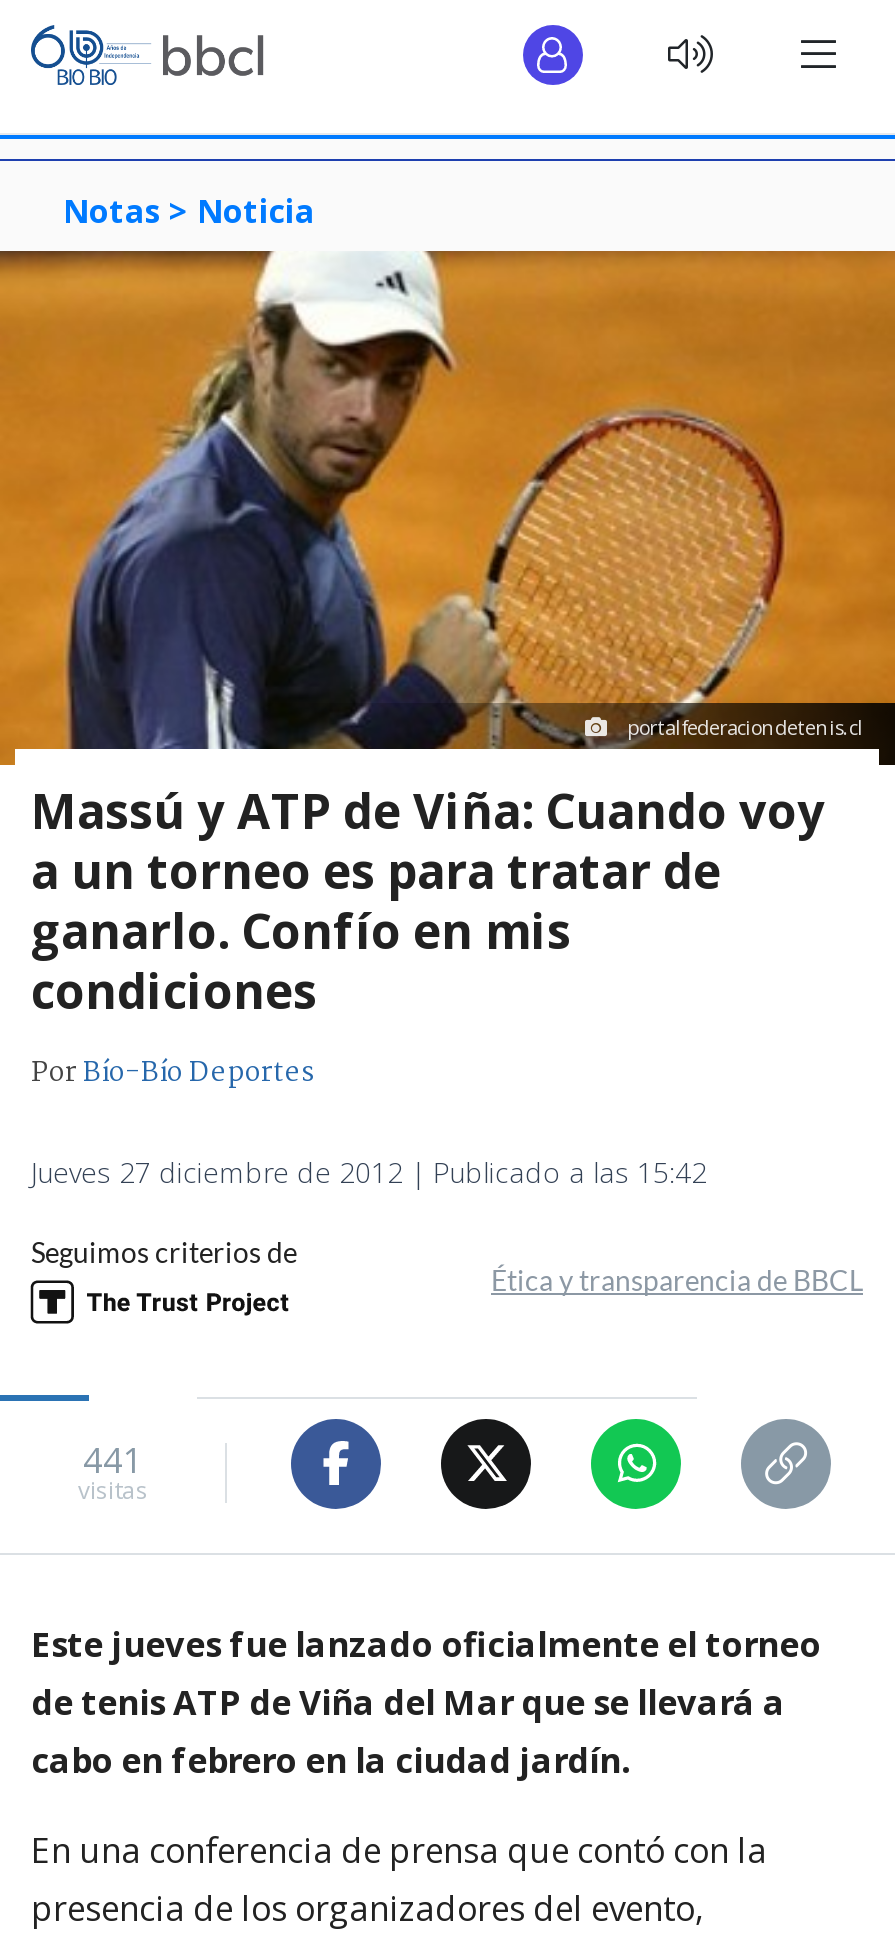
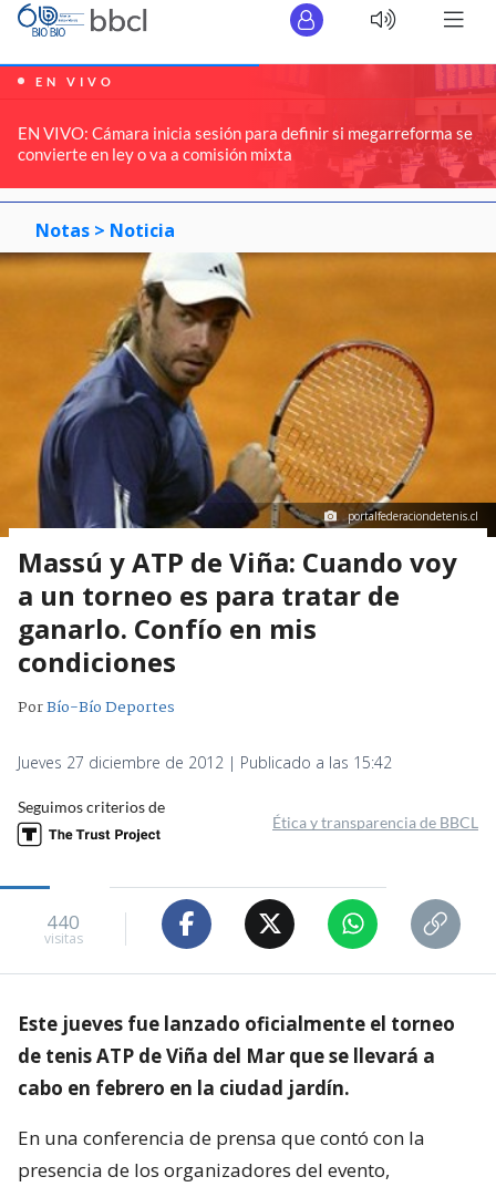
none -> [3,63,493,190] [image] | EN VIVO | EN VIVO: Cámara inicia sesión para definir si megarreforma se | convierte en ley o va a comisión mixta
[83,1438,143,1484] 441 -> [46,909,80,935] 440

